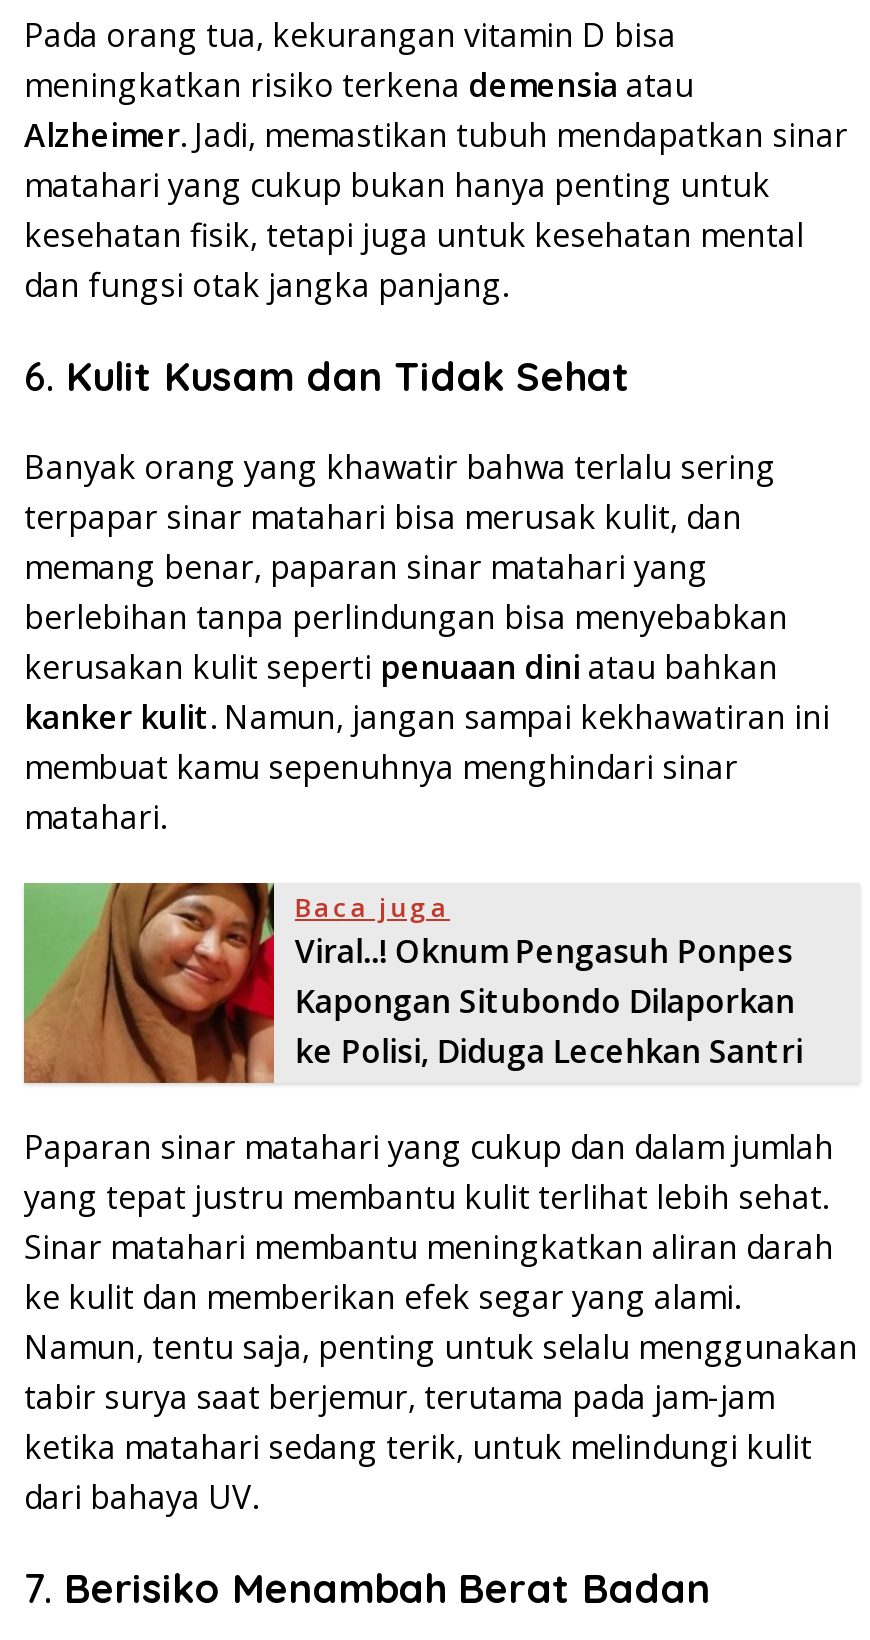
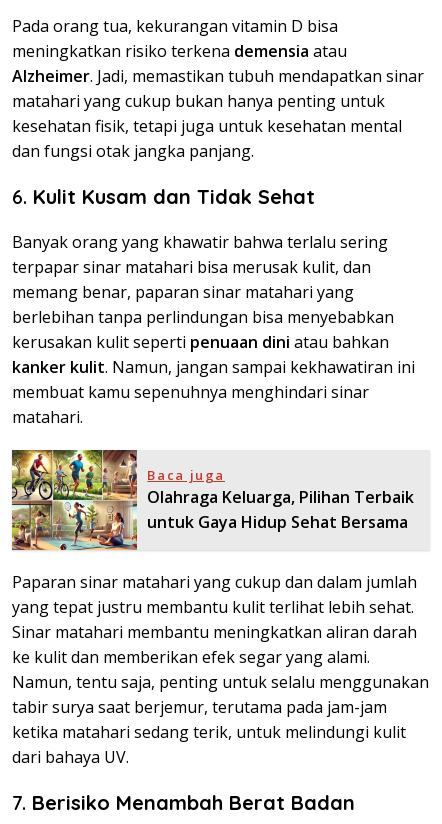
[22,881,803,1085] [image] | Viral..! Oknum Pengasuh Ponpes | Kapongan Situbondo Dilaporkan | ke Polisi, Diduga Lecehkan Santri -> [11,449,414,551] [image] | Olahraga Keluarga, Pilihan Terbaik | untuk Gaya Hidup Sehat Bersama

